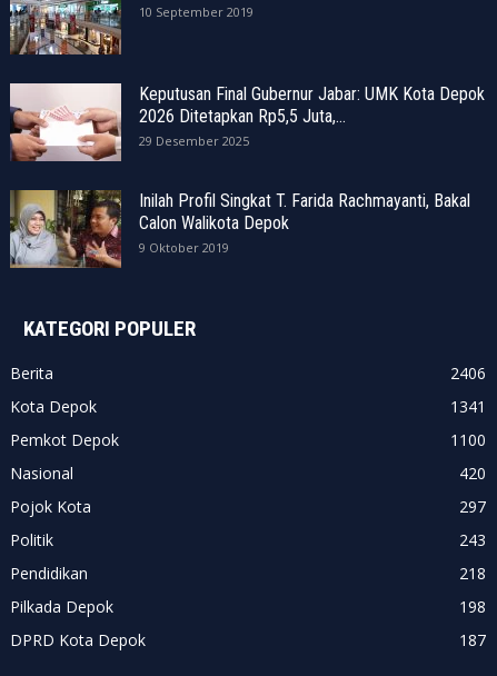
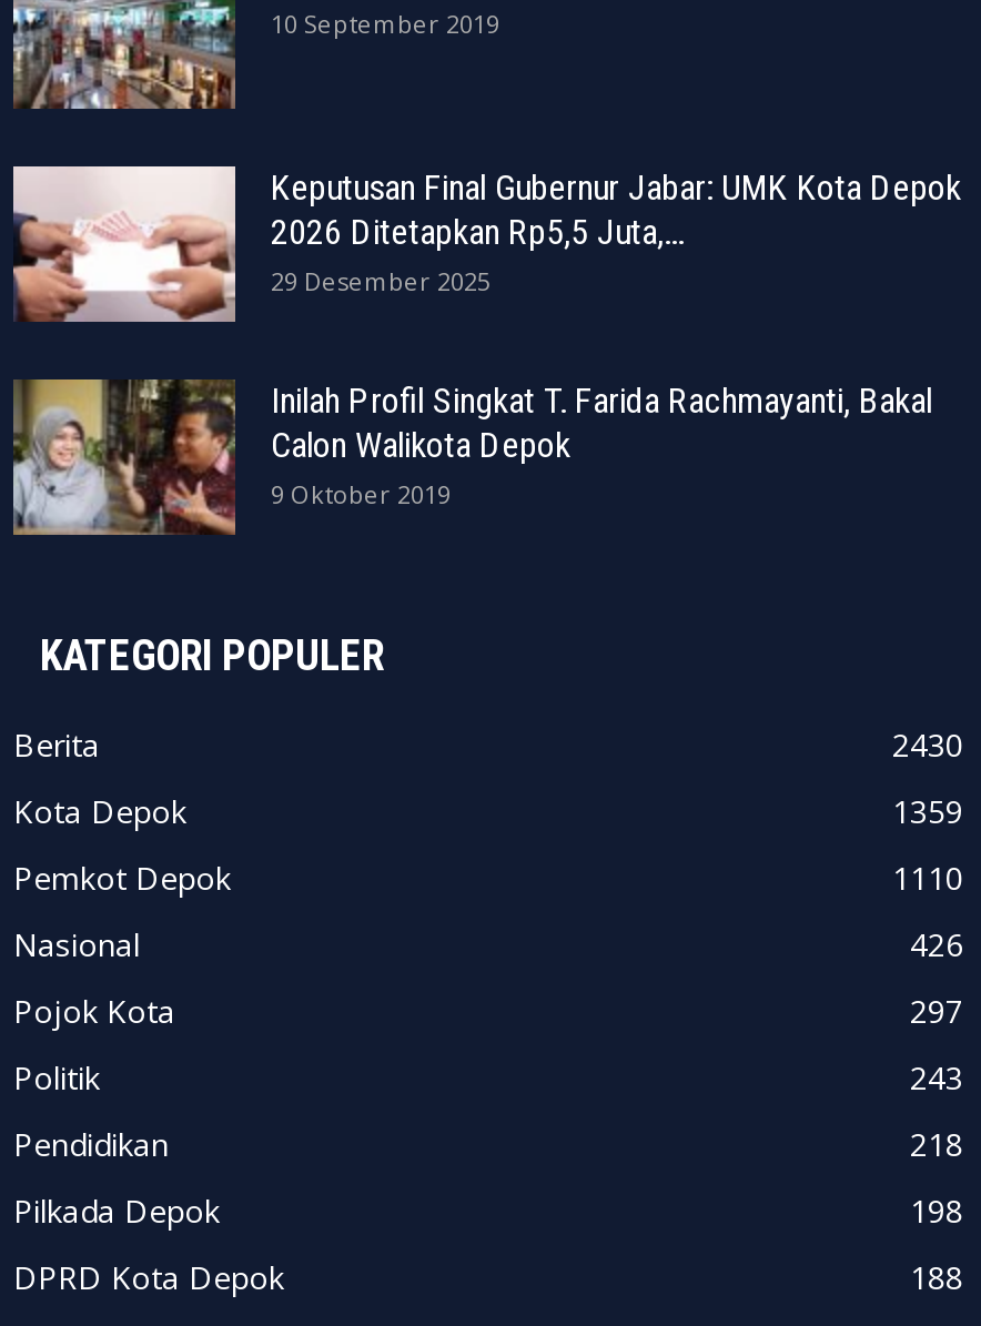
[450,363,486,384] 2406 -> [892,724,963,766] 2430
[450,396,486,417] 1341 -> [892,790,963,833] 1359
[450,429,486,451] 1100 -> [892,857,963,899] 1110
[459,463,486,484] 420 -> [910,924,963,966] 426
[459,630,486,651] 187 -> [910,1257,963,1299] 188

